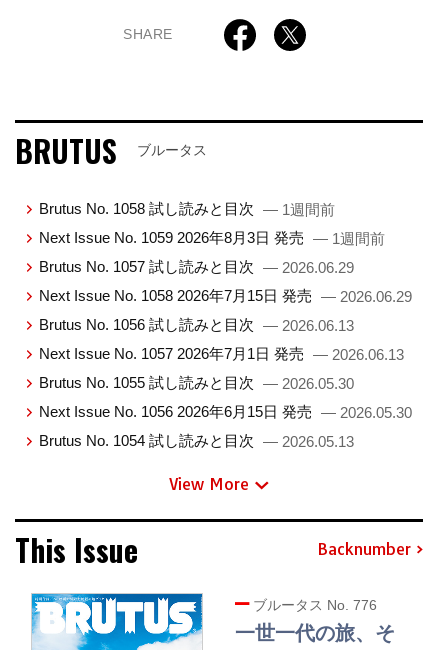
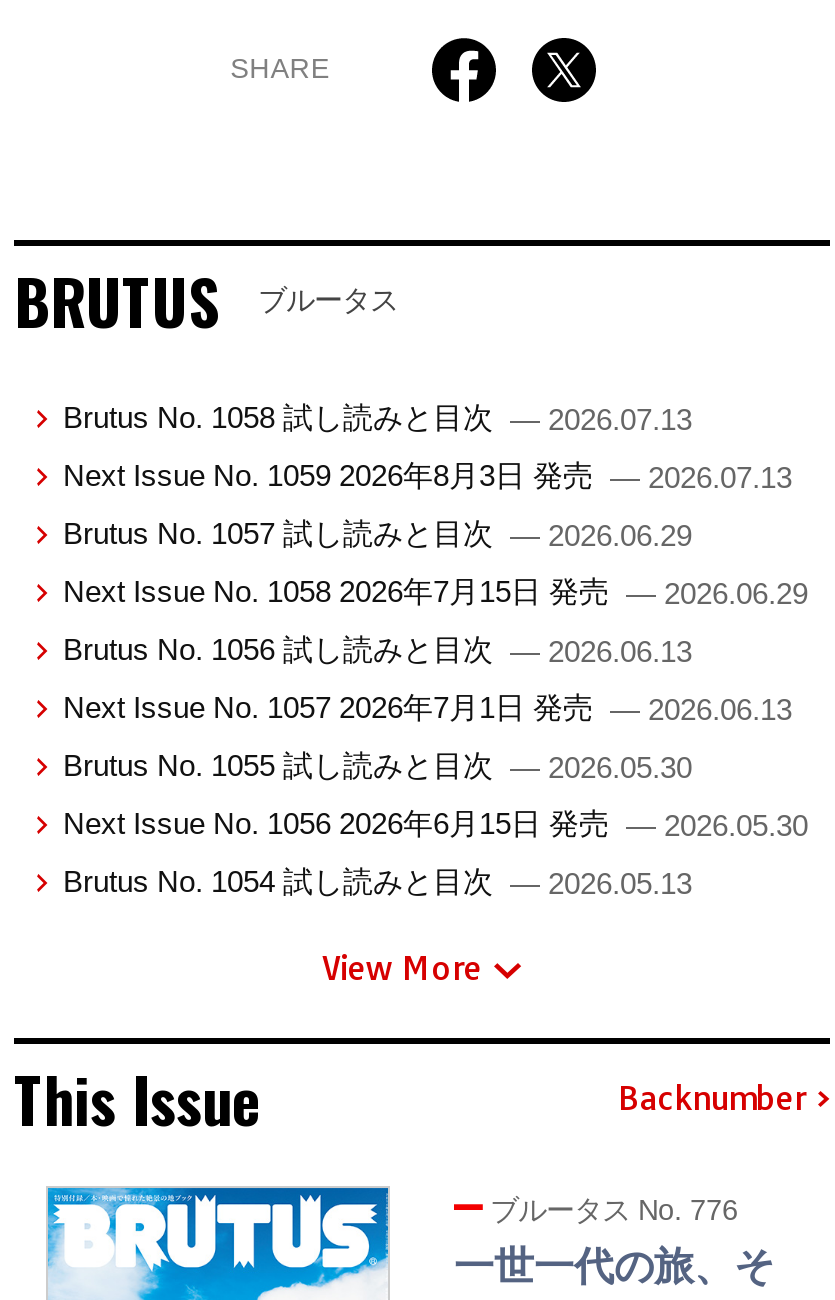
[39,200,335,218] Brutus No. 1058 試し読みと目次 — 1週間前 -> [63,401,692,437] Brutus No. 1058 試し読みと目次 — 2026.07.13
[39,229,385,247] Next Issue No. 1059 2026年8月3日 発売 — 1週間前 -> [63,459,792,495] Next Issue No. 1059 2026年8月3日 発売 — 2026.07.13

